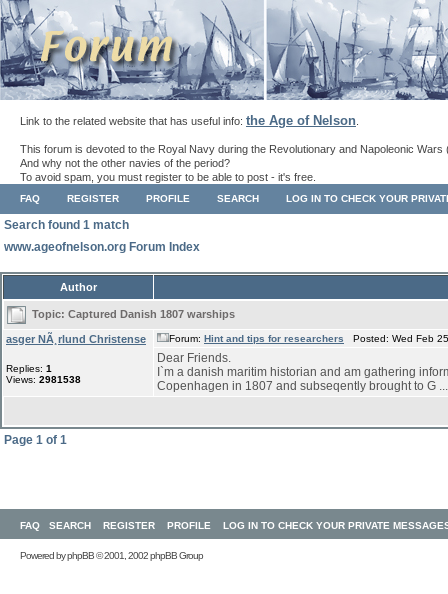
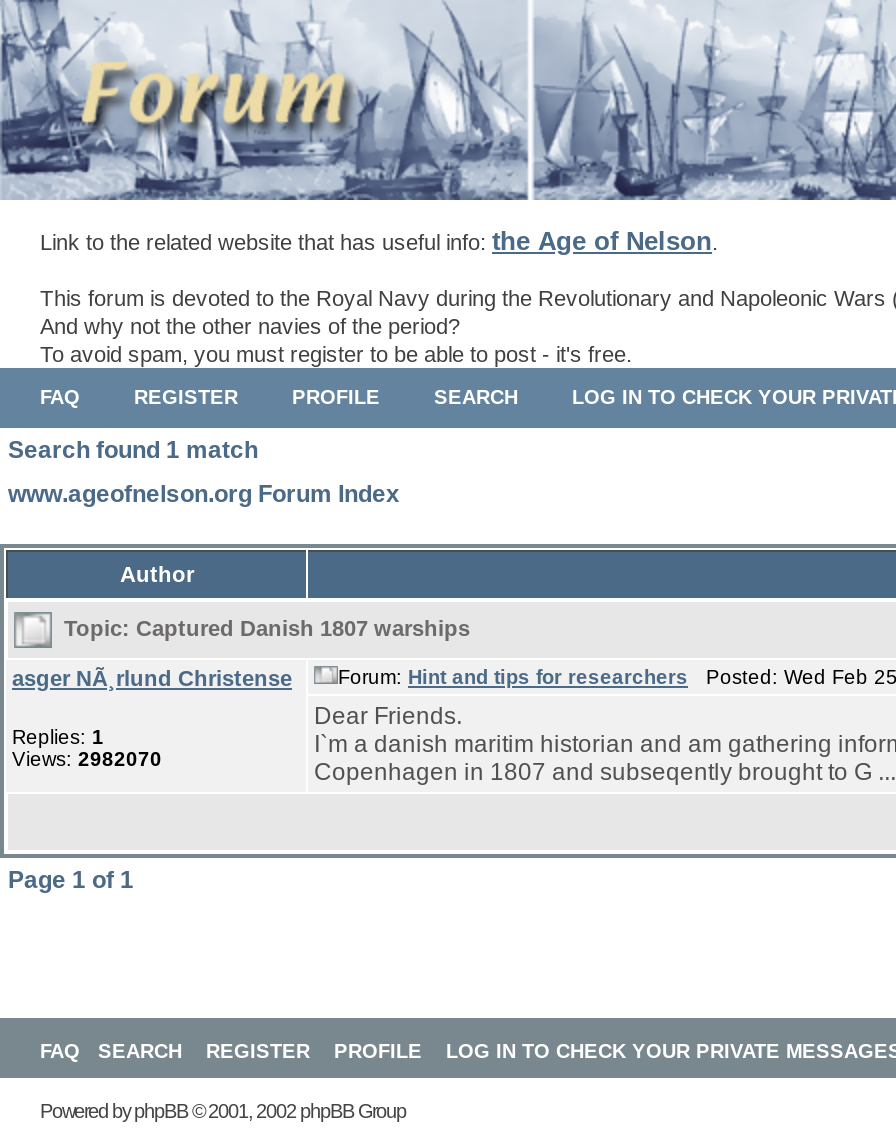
[6,374,81,385] Views: 2981538 -> [12,748,162,770] Views: 2982070

